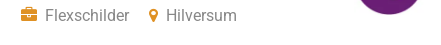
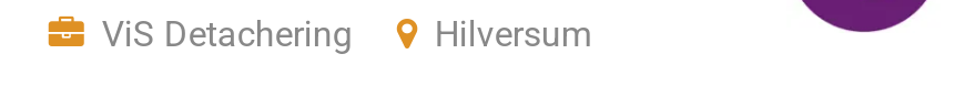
[45,6,129,25] Flexschilder -> [102,13,353,54] ViS Detachering

